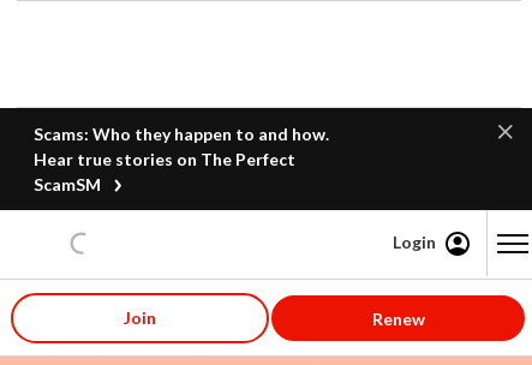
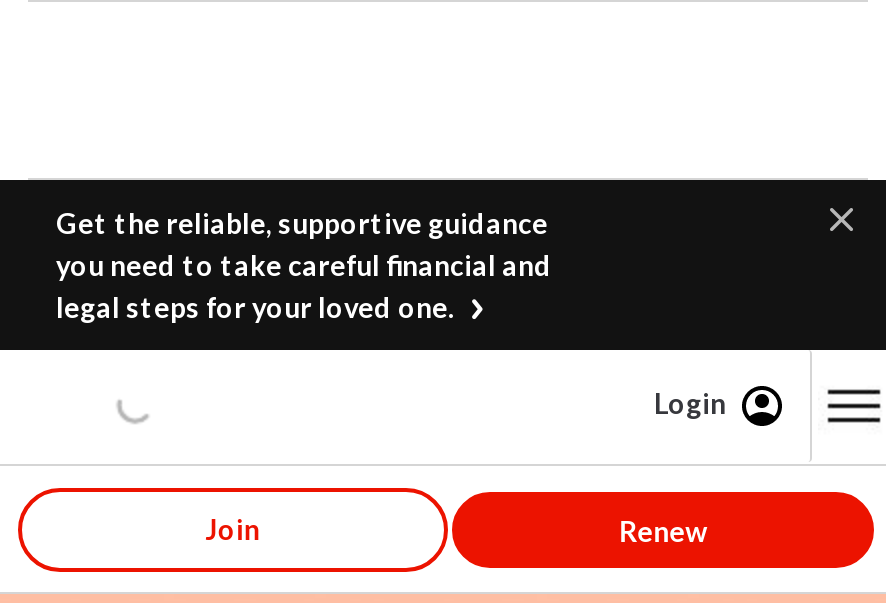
[34,124,329,195] Scams: Who they happen to and how. | Hear true stories on The Perfect | ScamSM -> [56,206,552,324] Get the reliable, supportive guidance | you need to take careful financial and | legal steps for your loved one.

